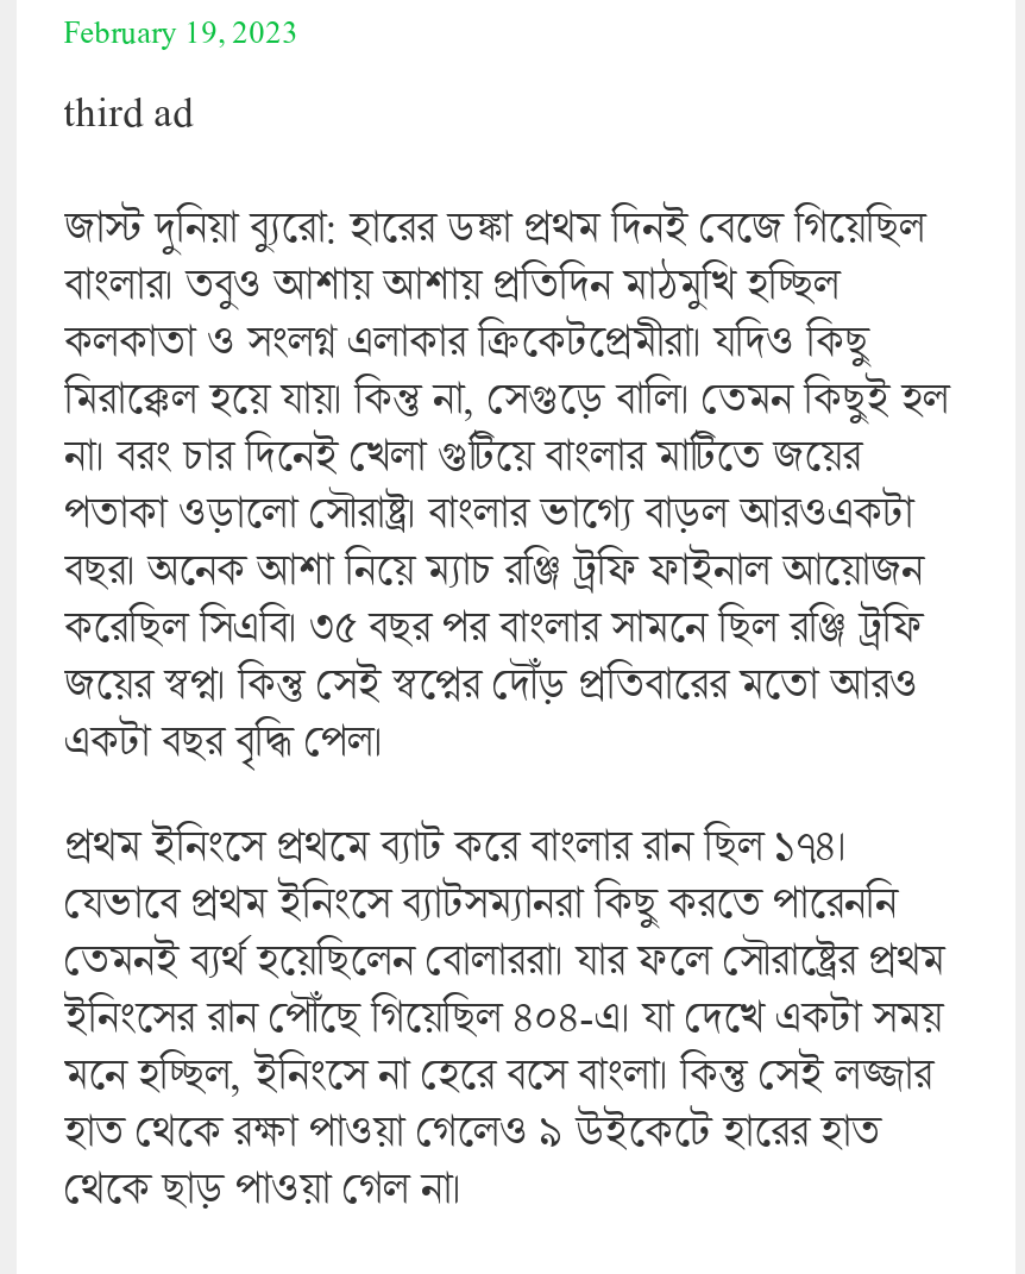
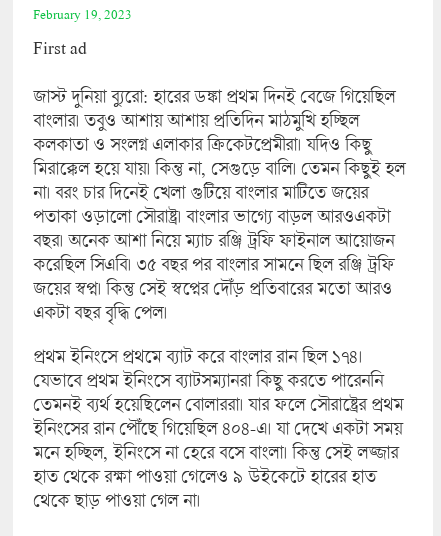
[63,84,194,134] third ad -> [33,36,87,57] First ad

